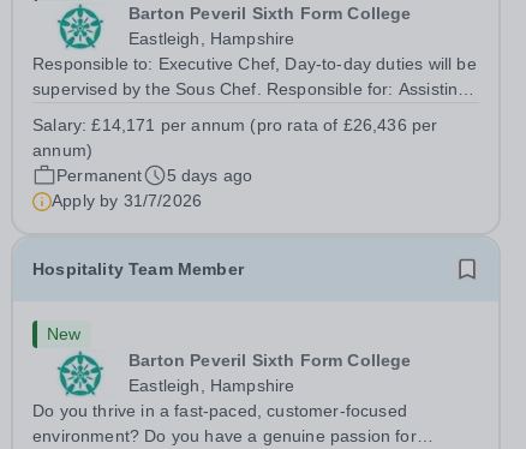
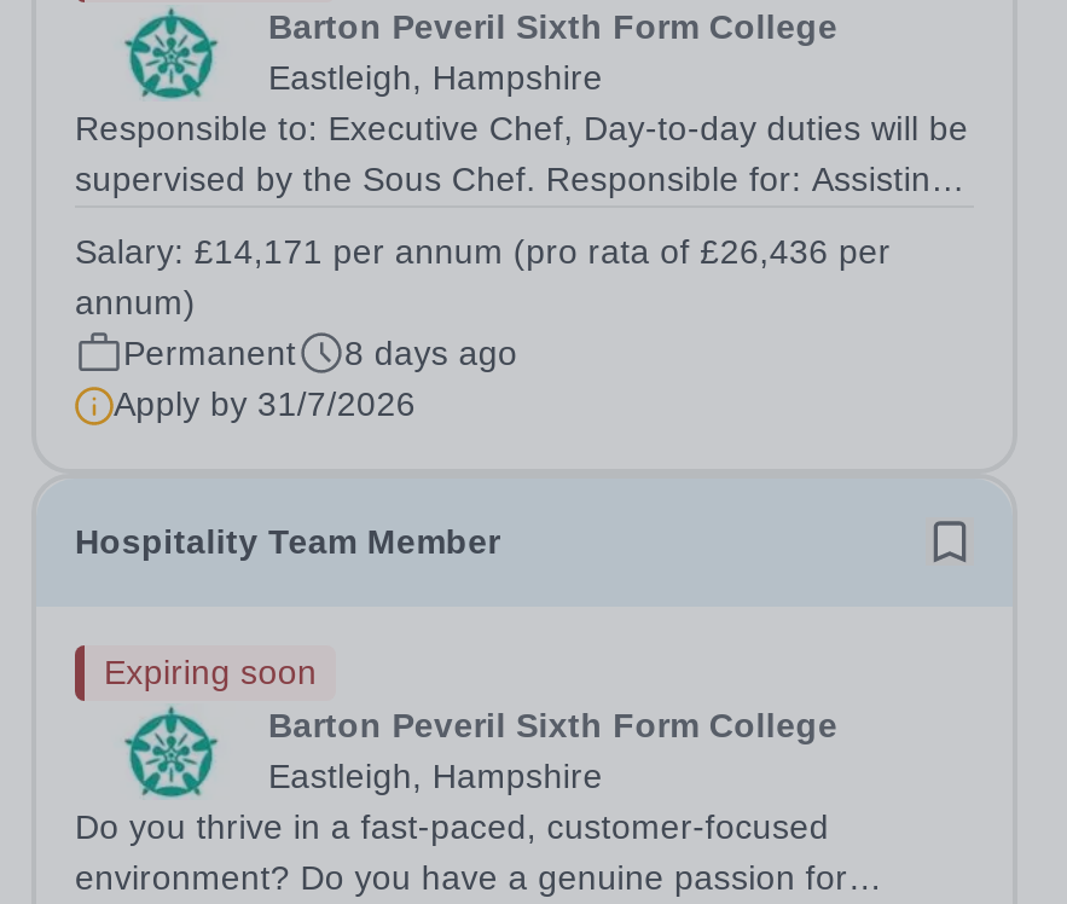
[56,166,252,185] Permanent 5 days ago -> [123,334,518,372] Permanent 8 days ago
[47,324,81,343] New -> [104,653,317,691] Expiring soon

